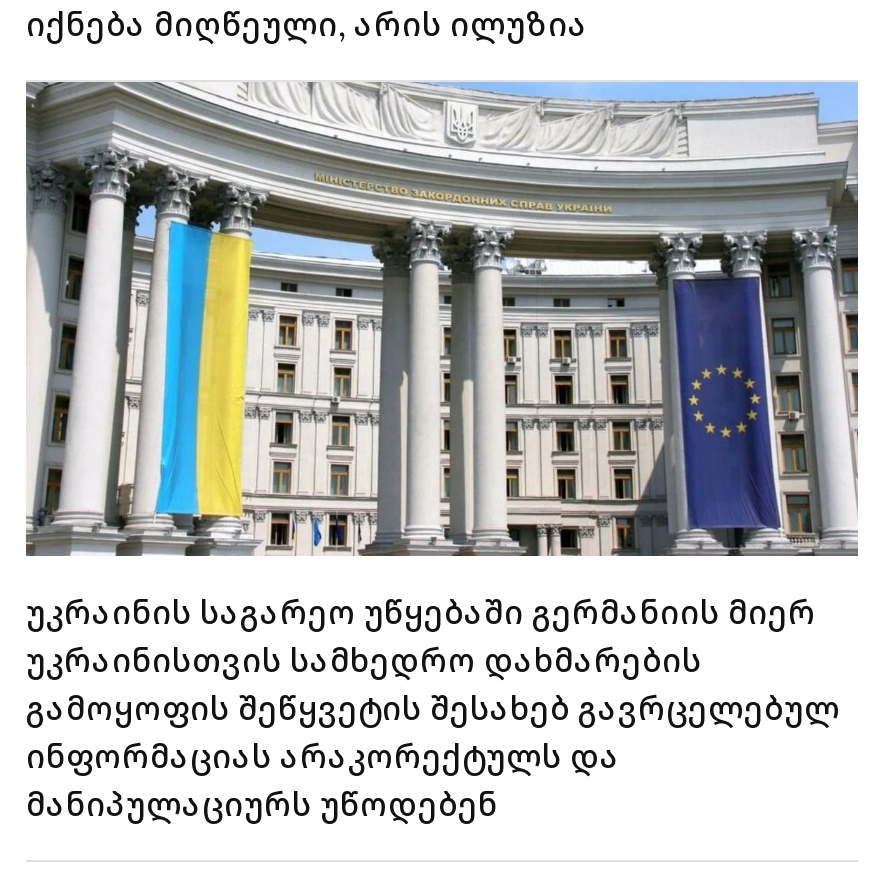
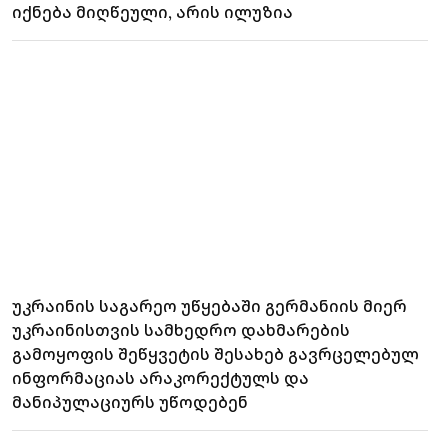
[24,80,860,558] [image] -> none

